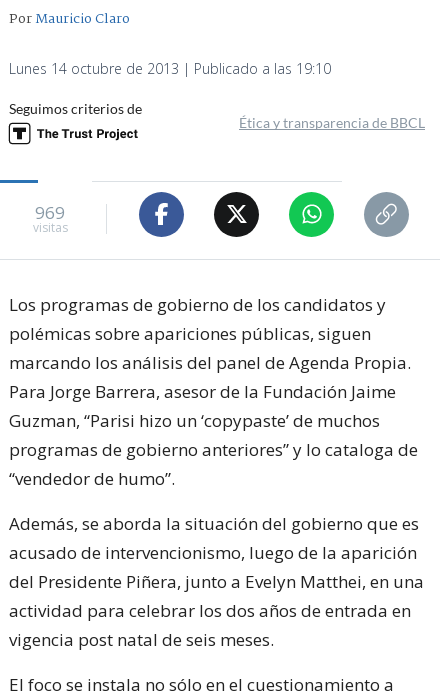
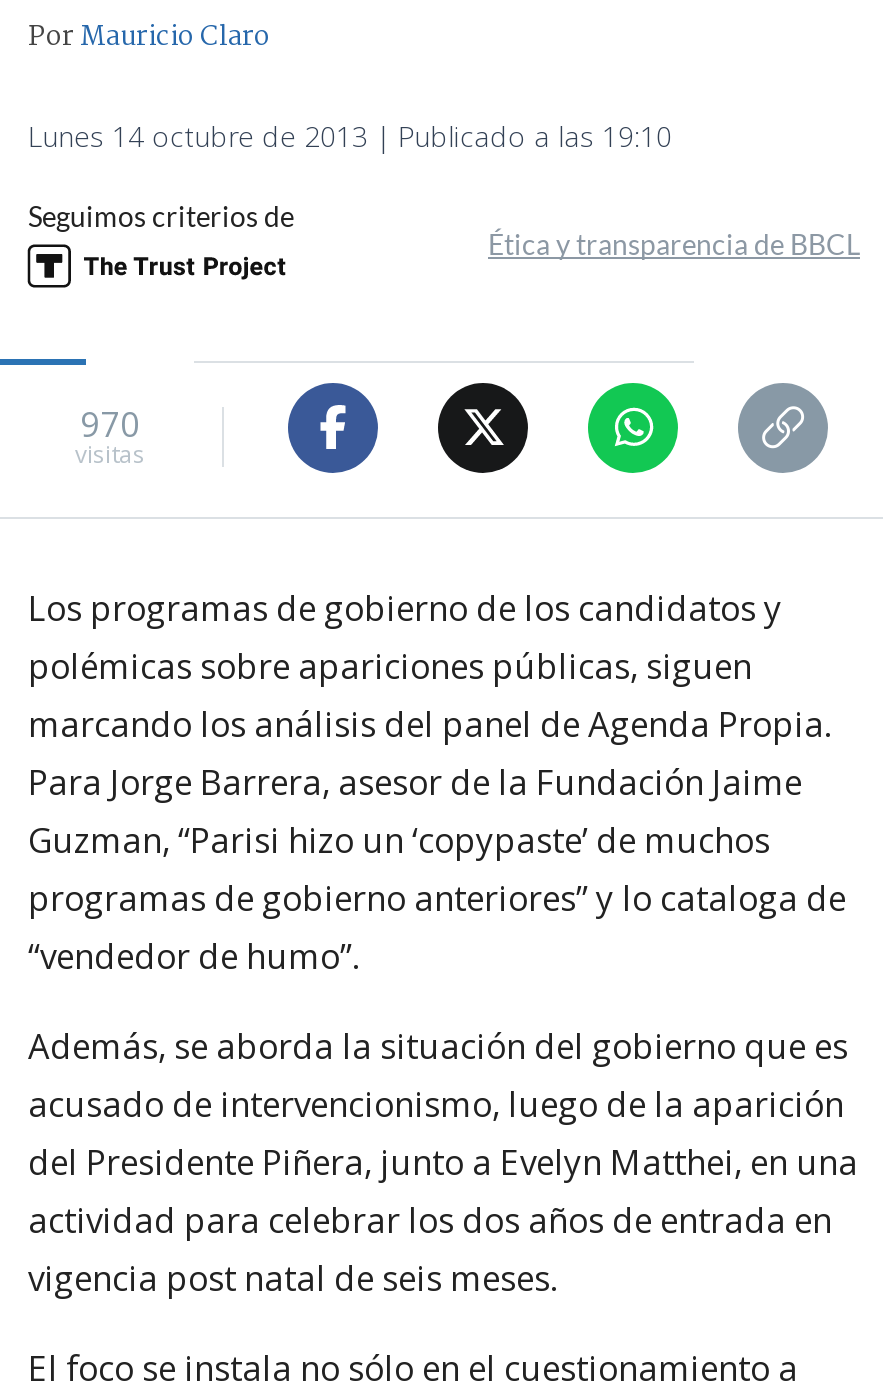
[35,201,65,224] 969 -> [80,402,140,448] 970

